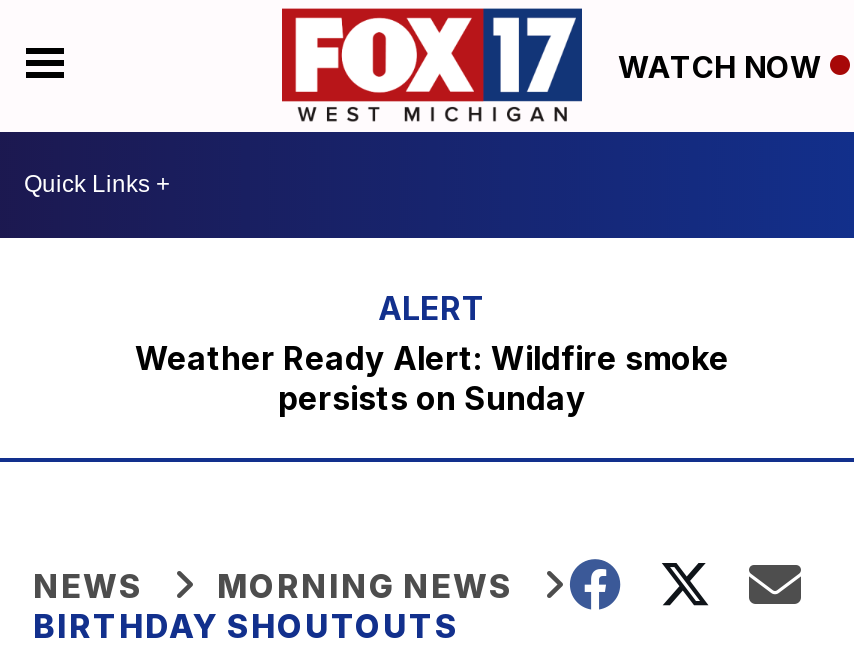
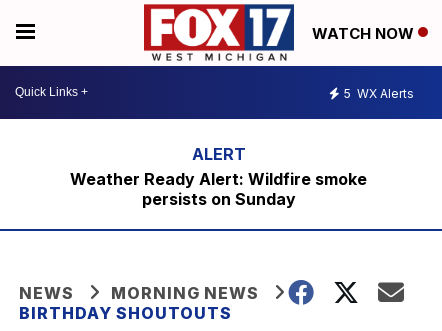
none -> [344,86,414,101] 5 WX Alerts

